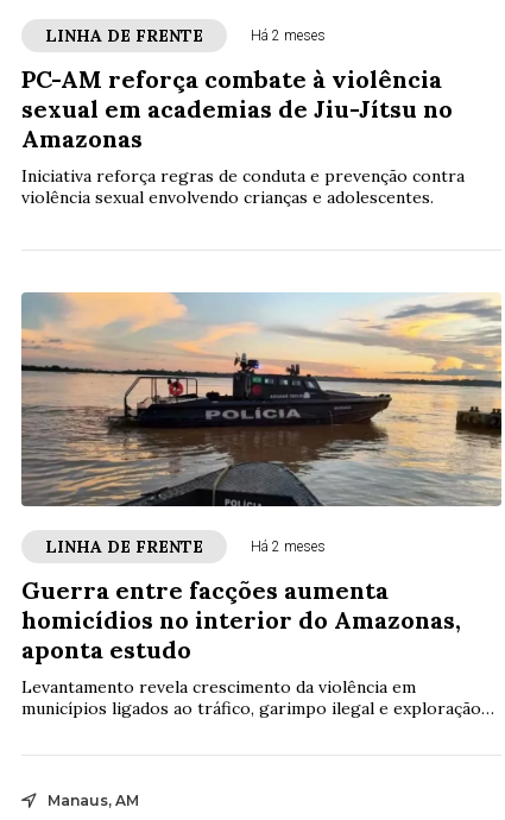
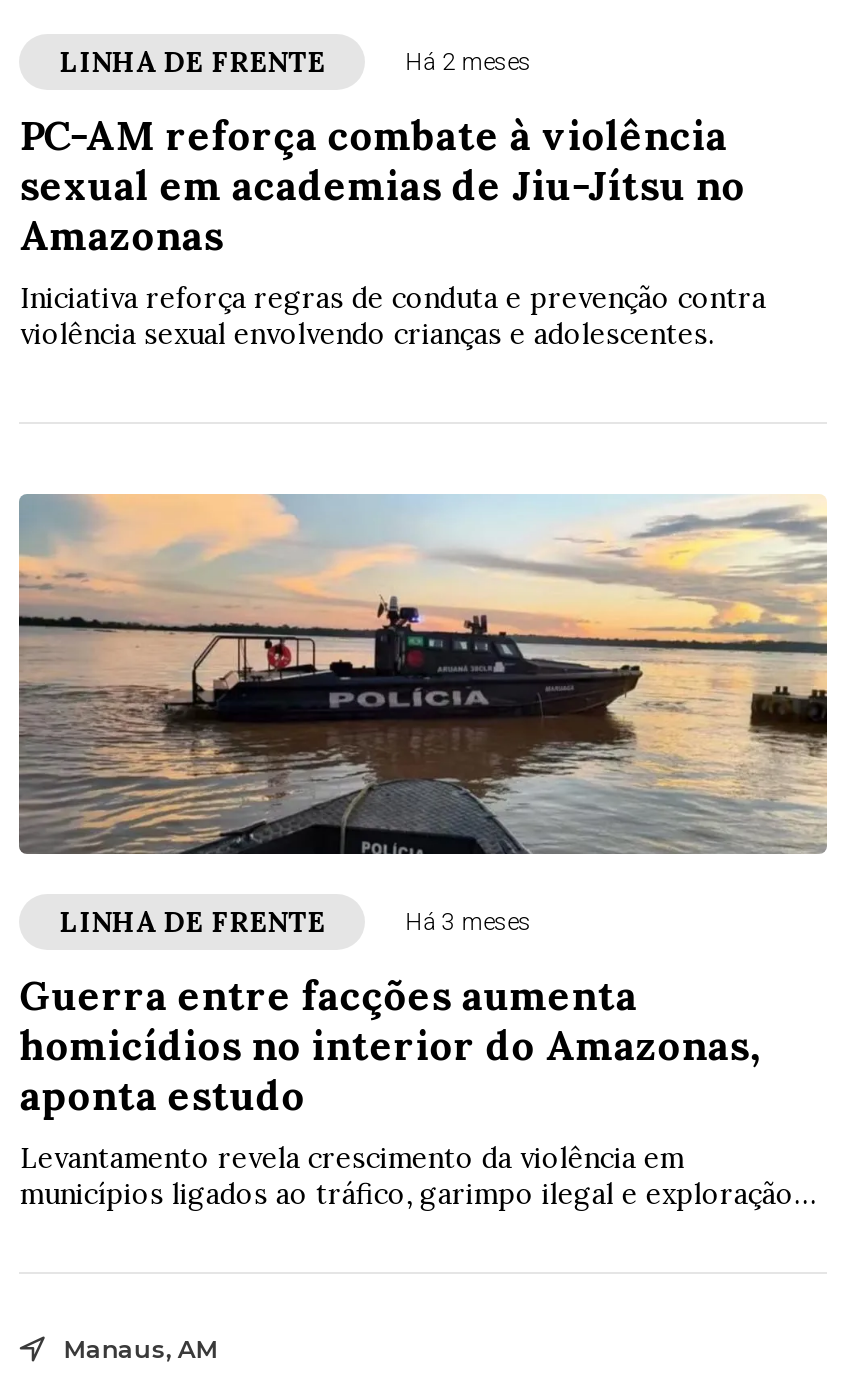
[251,538,326,555] Há 2 meses -> [406,908,532,936] Há 3 meses

